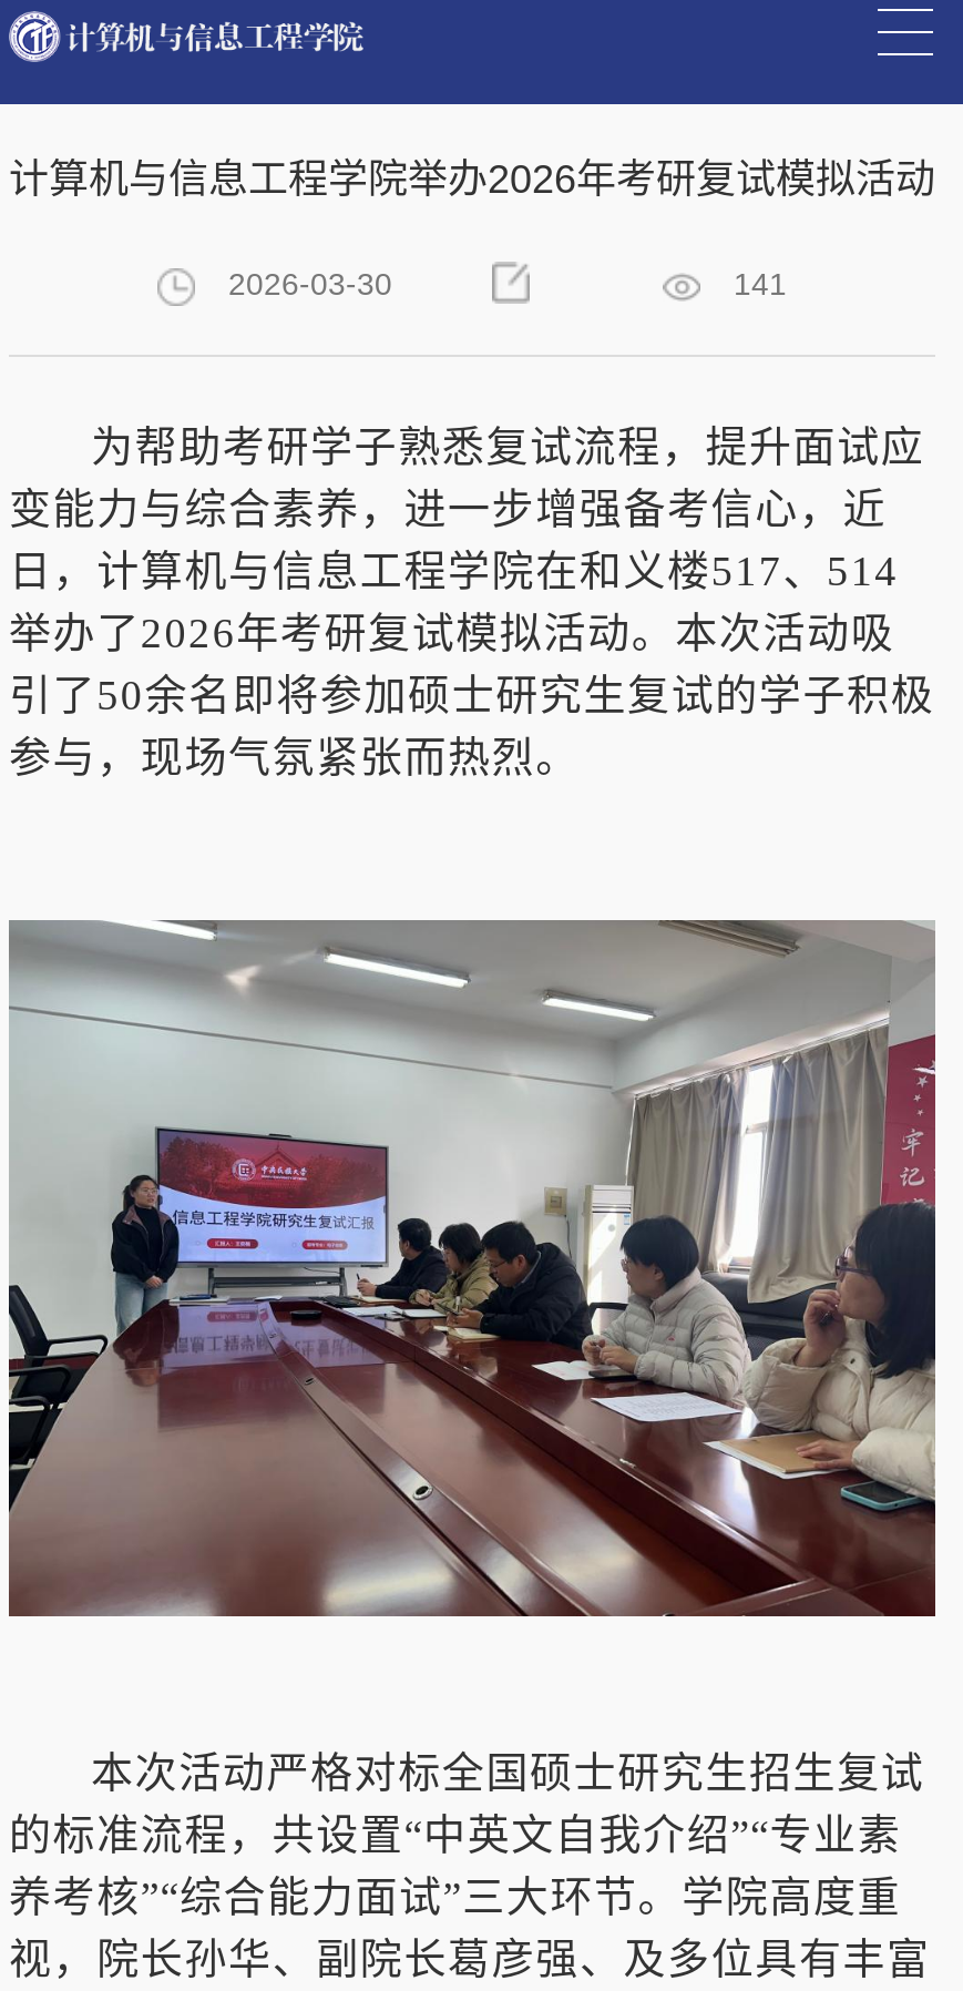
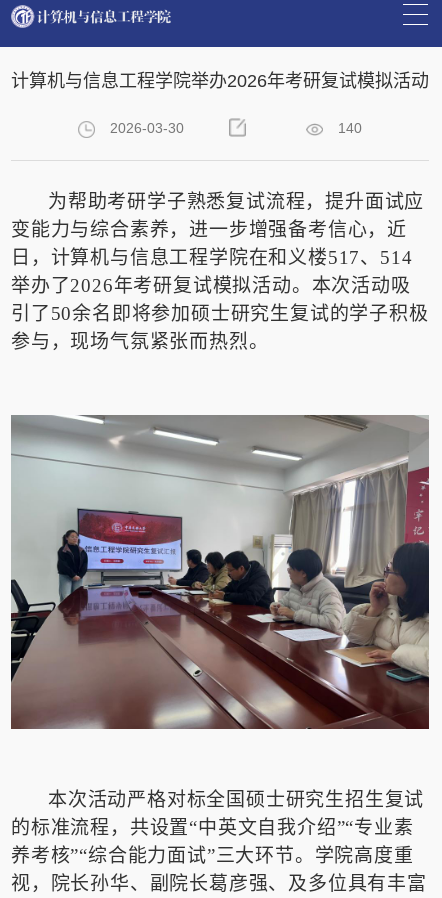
[734,266,787,302] 141 -> [338,120,362,136] 140

